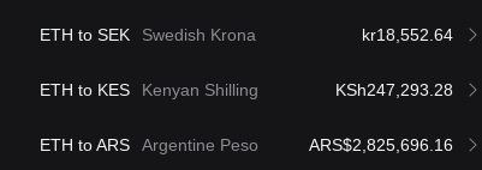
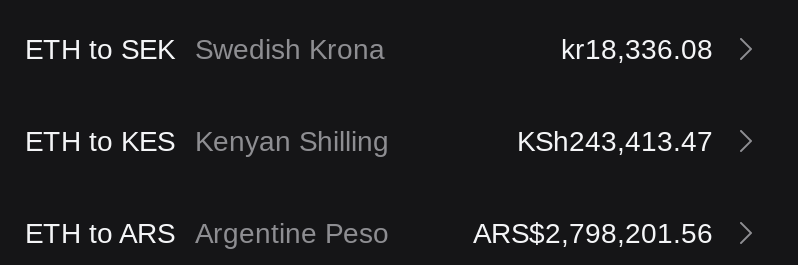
[362,25,453,44] kr18,552.64 -> [561,33,713,65] kr18,336.08
[335,80,453,99] KSh247,293.28 -> [517,125,713,157] KSh243,413.47
[309,135,453,154] ARS$2,825,696.16 -> [473,217,713,249] ARS$2,798,201.56

